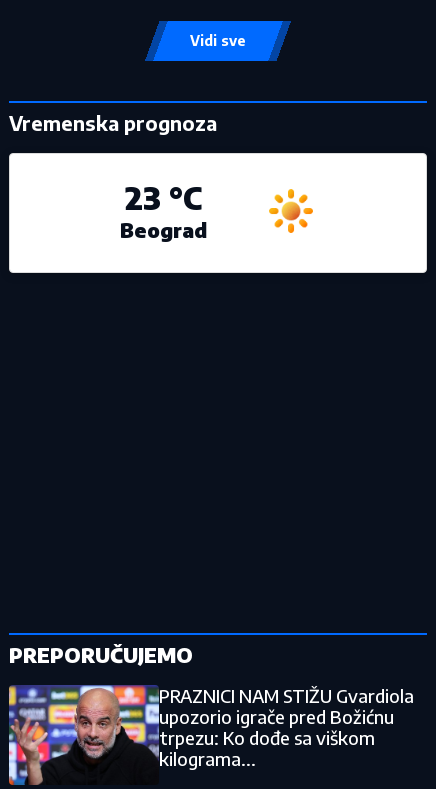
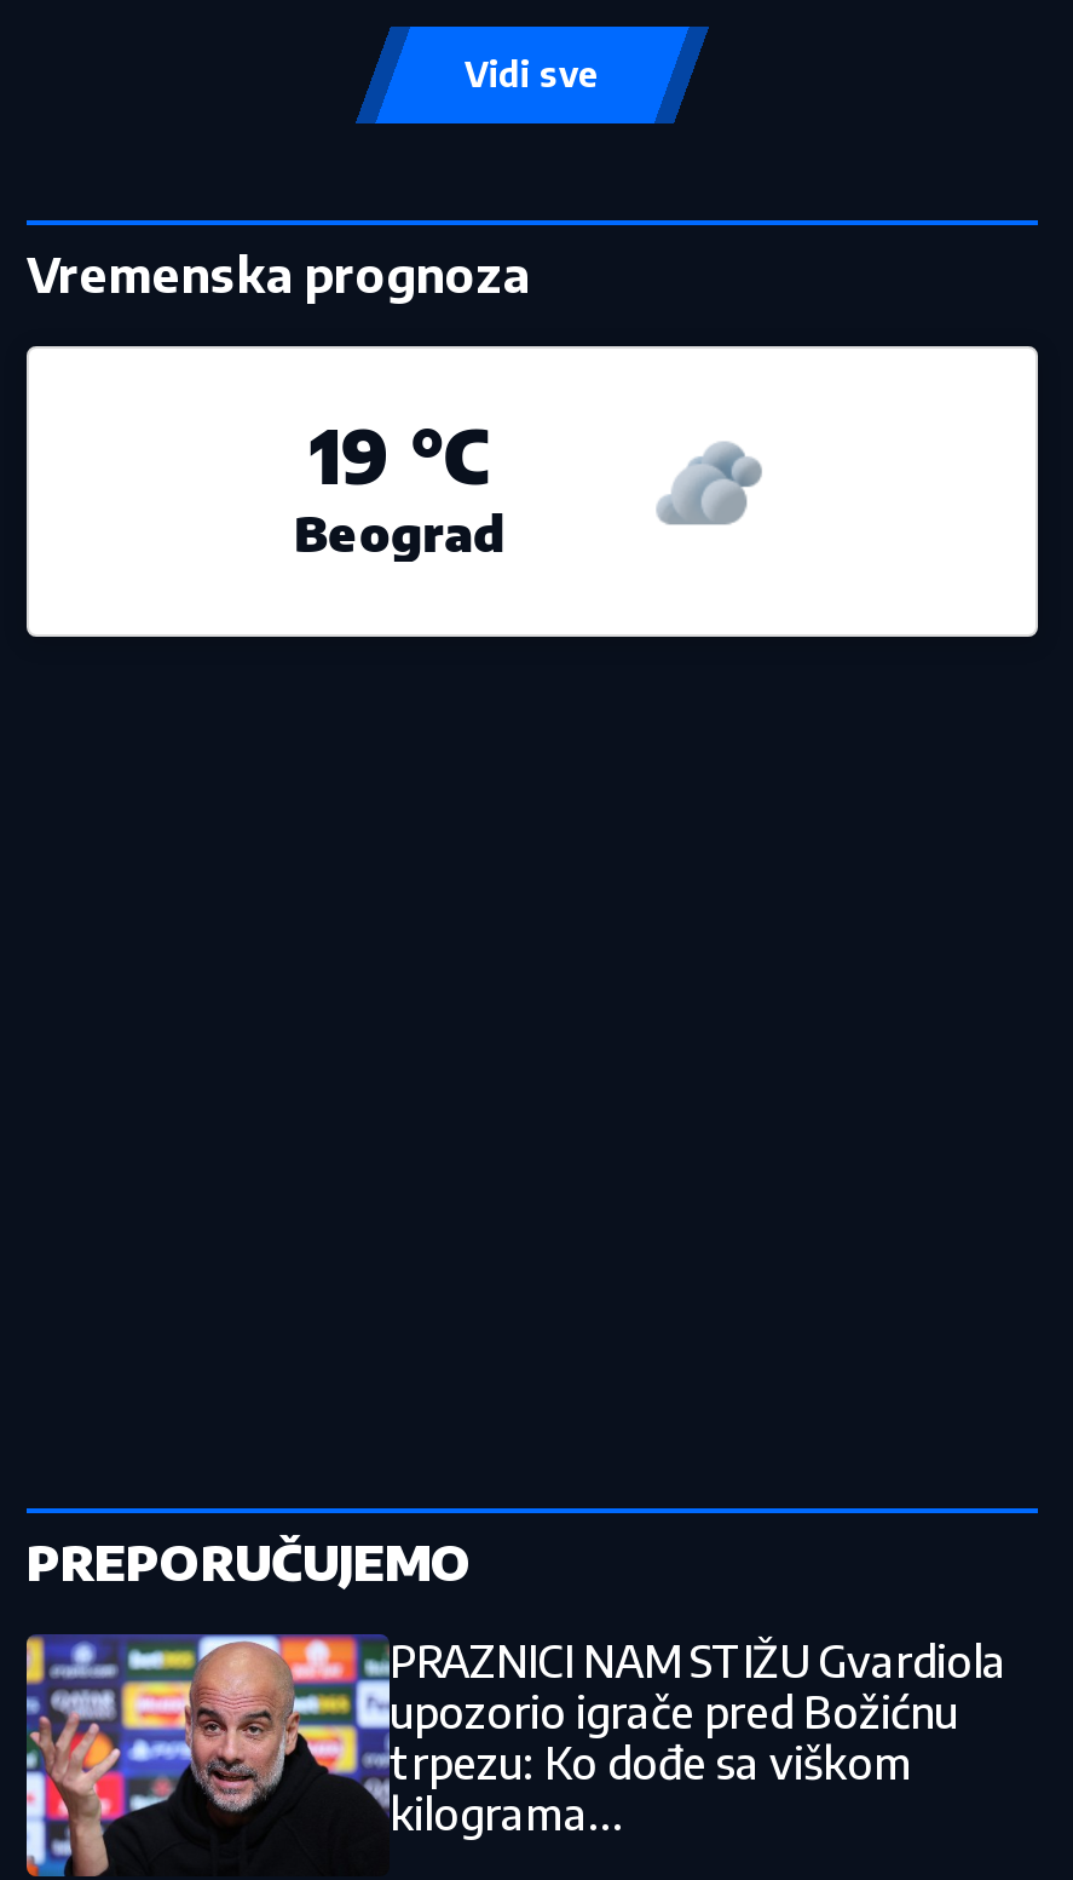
[125,179,202,217] 23 °C -> [310,409,489,501] 19 °C
[268,188,314,234] [image] -> [656,433,762,540] [image]

